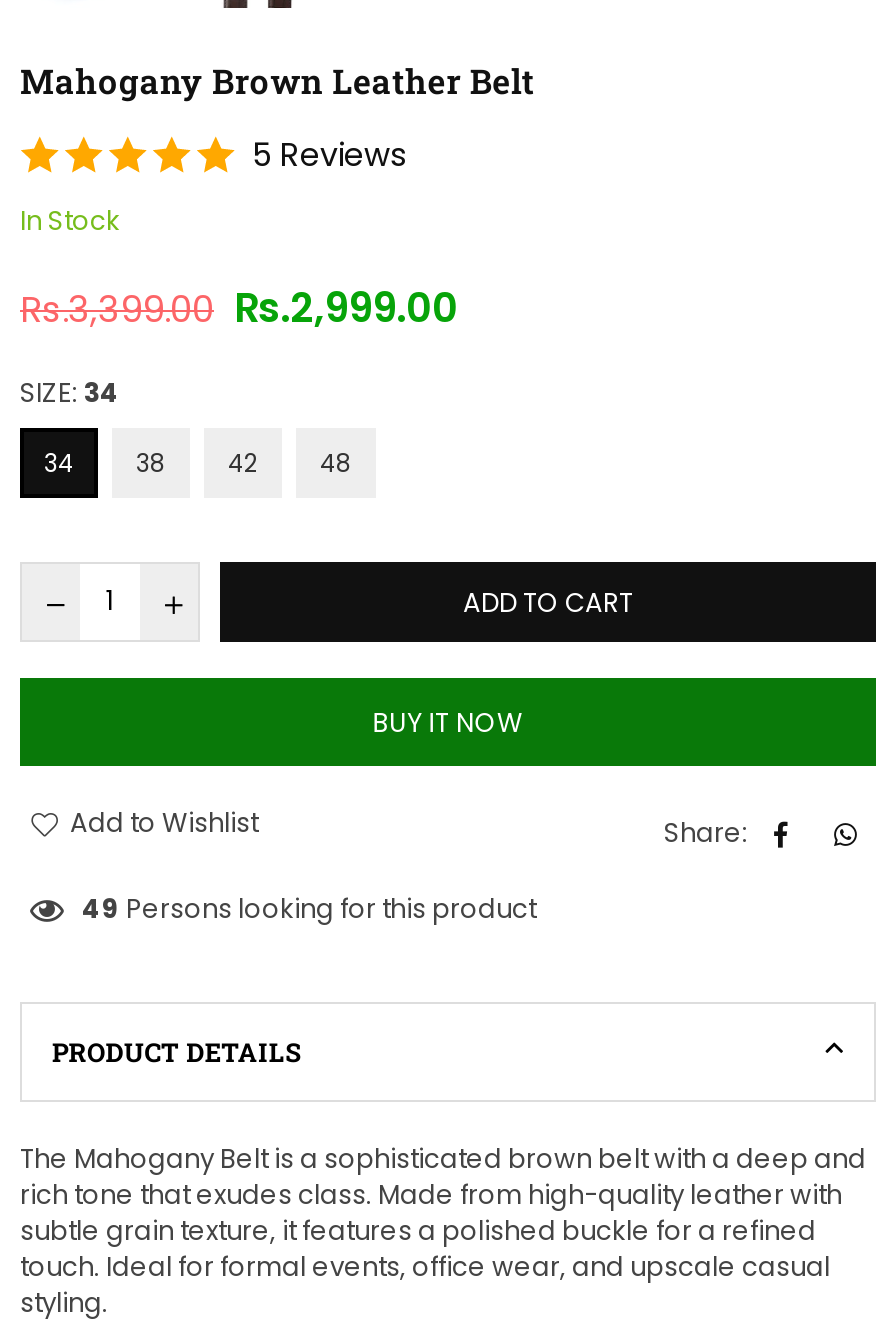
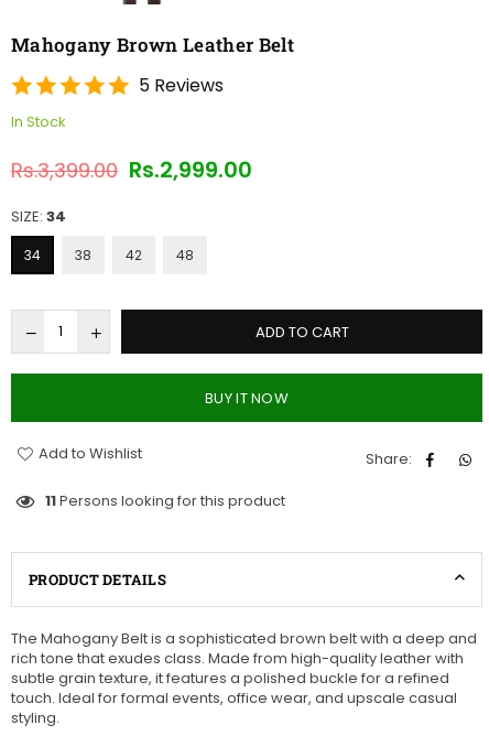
[82,890,536,928] 49 Persons looking for this product -> [45,490,285,511] 11 Persons looking for this product

